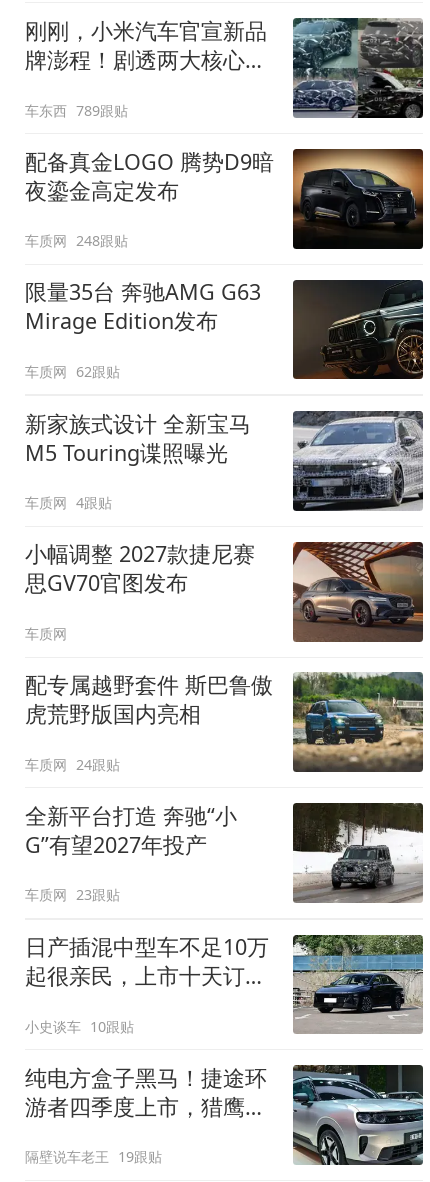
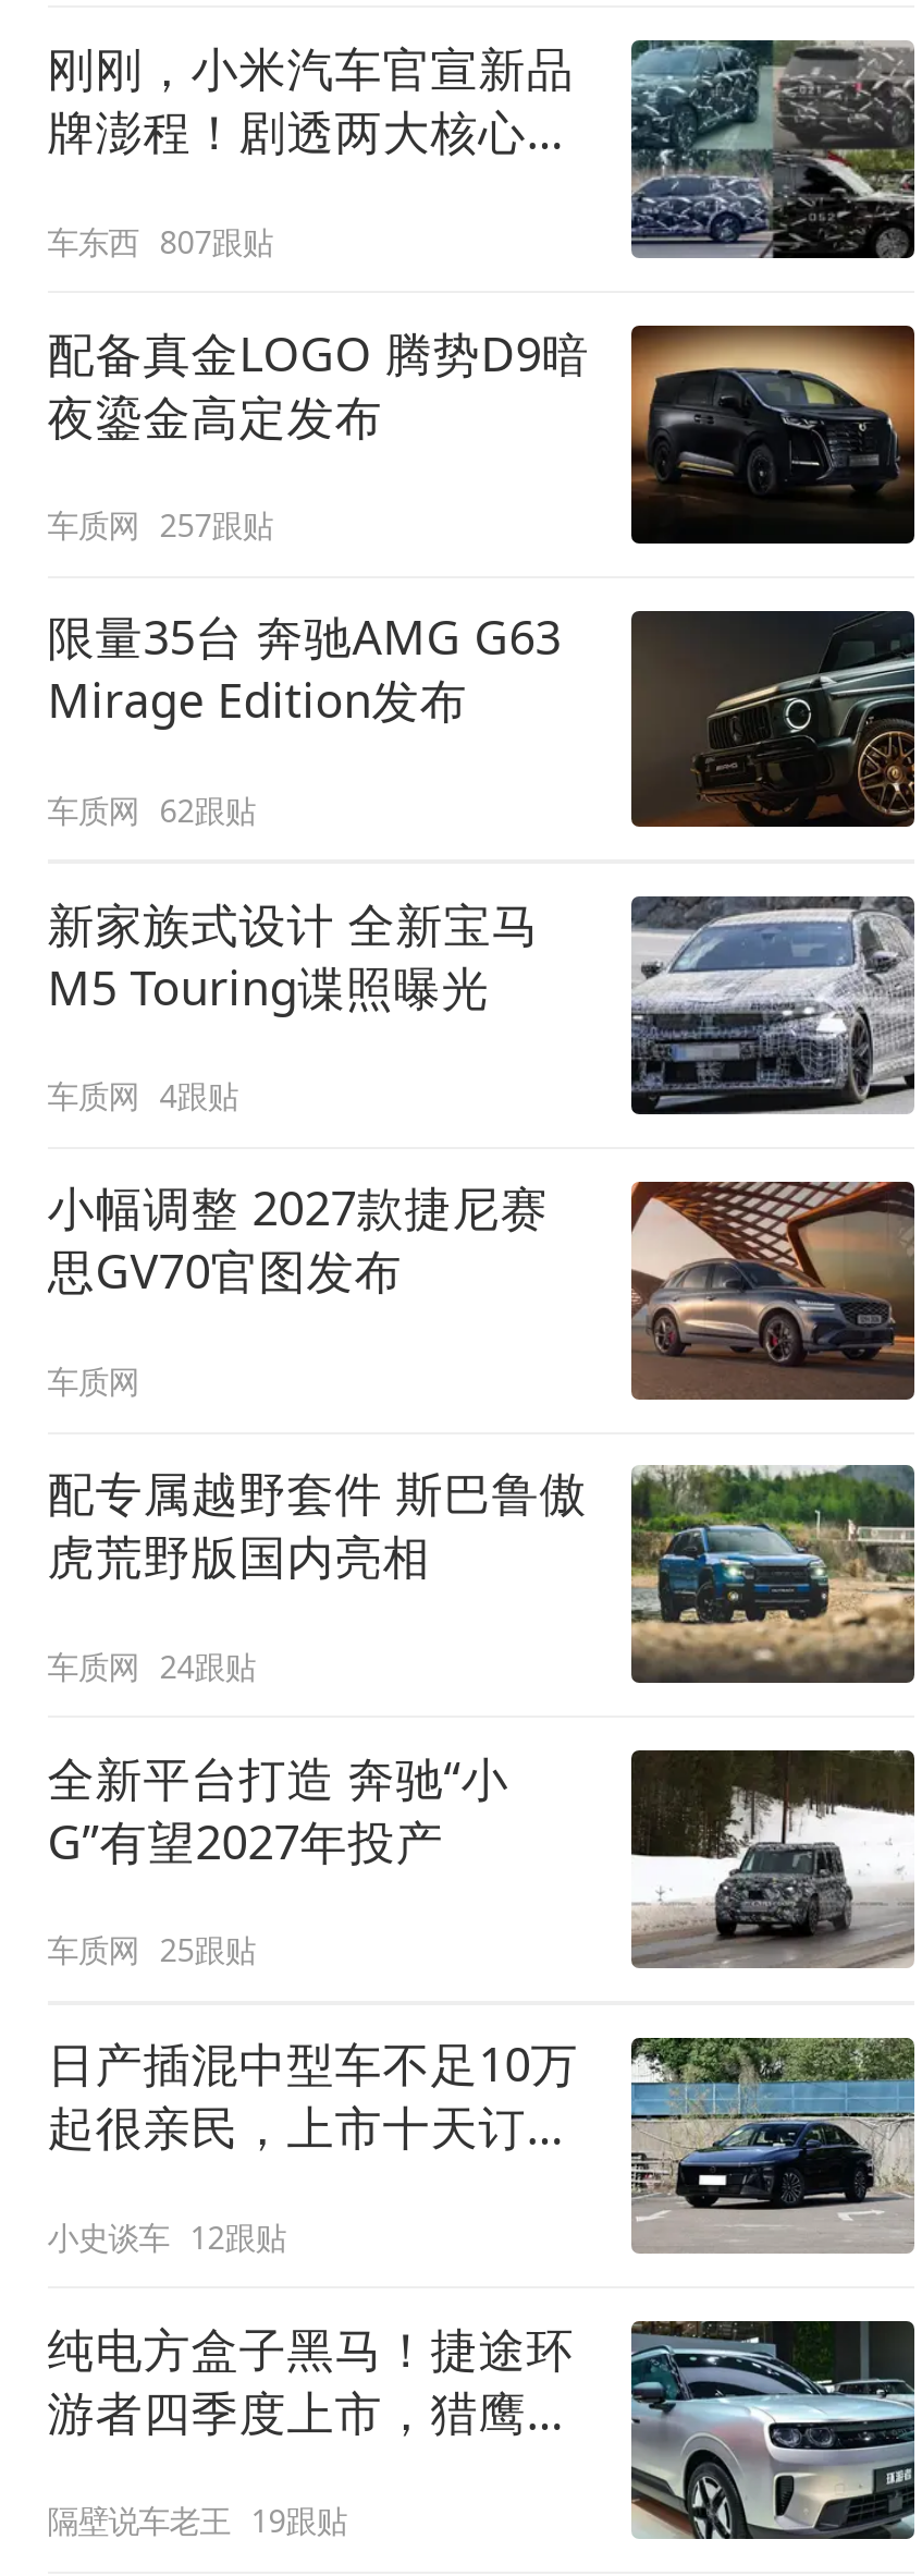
[25,100,128,119] 车东西 789跟贴 -> [47,220,273,261] 车东西 807跟贴
[25,231,128,250] 车质网 248跟贴 -> [47,505,273,546] 车质网 257跟贴
[25,885,120,904] 车质网 23跟贴 -> [47,1929,255,1971] 车质网 25跟贴
[25,1017,134,1036] 小史谈车 10跟贴 -> [47,2216,286,2258] 小史谈车 12跟贴

